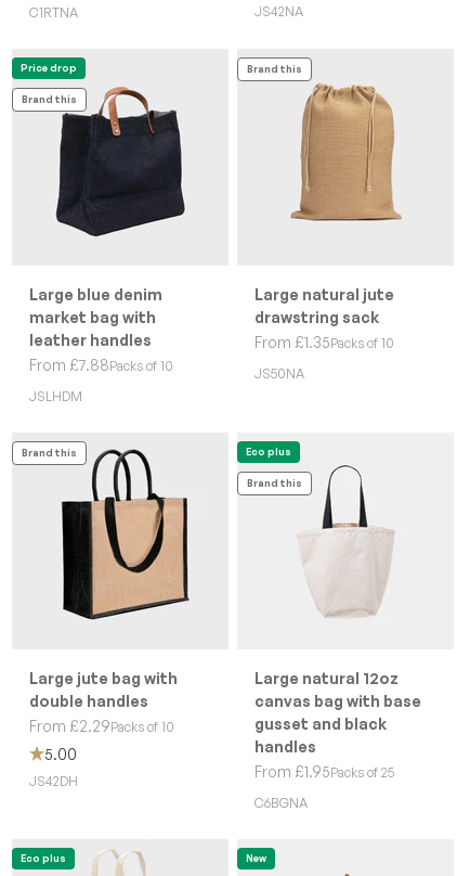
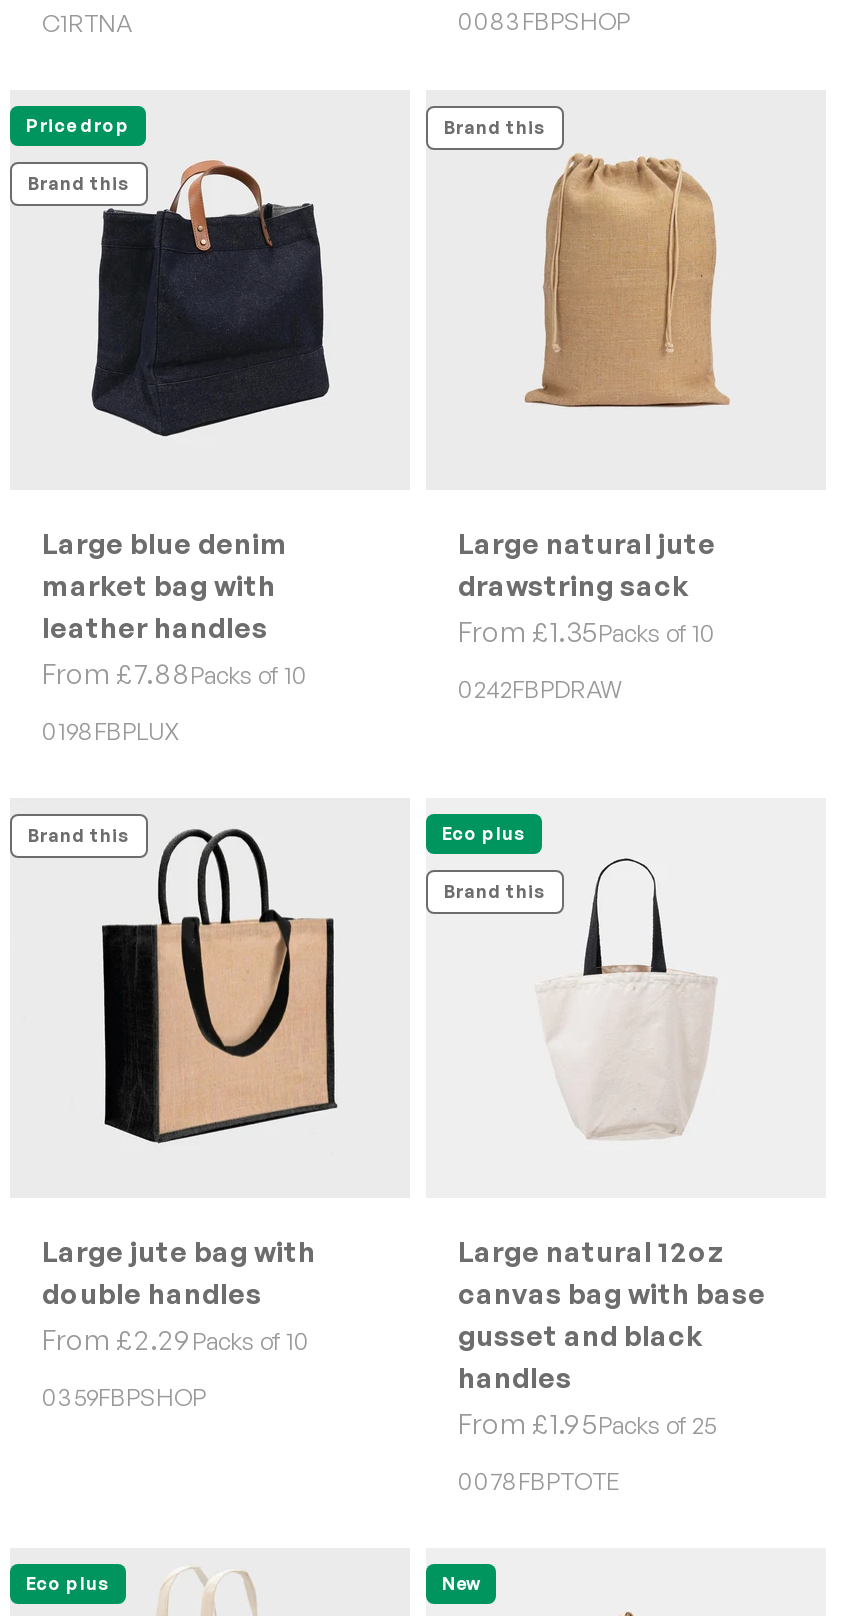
[254,4,303,20] JS42NA -> [458,7,630,37] 0083FBPSHOP
[254,366,304,382] JS50NA -> [458,675,622,705] 0242FBPDRAW
[29,388,82,405] JSLHDM -> [42,717,180,747] 0198FBPLUX
[29,745,78,790] 5.00 | JS42DH -> [42,1382,206,1412] 0359FBPSHOP
[254,795,308,811] C6BGNA -> [458,1467,620,1497] 0078FBPTOTE

